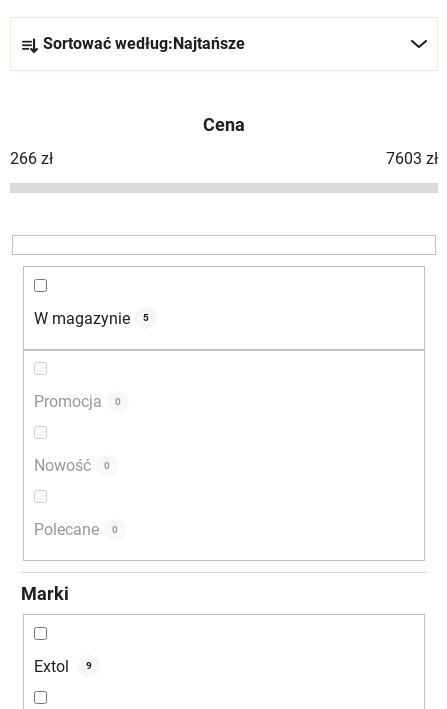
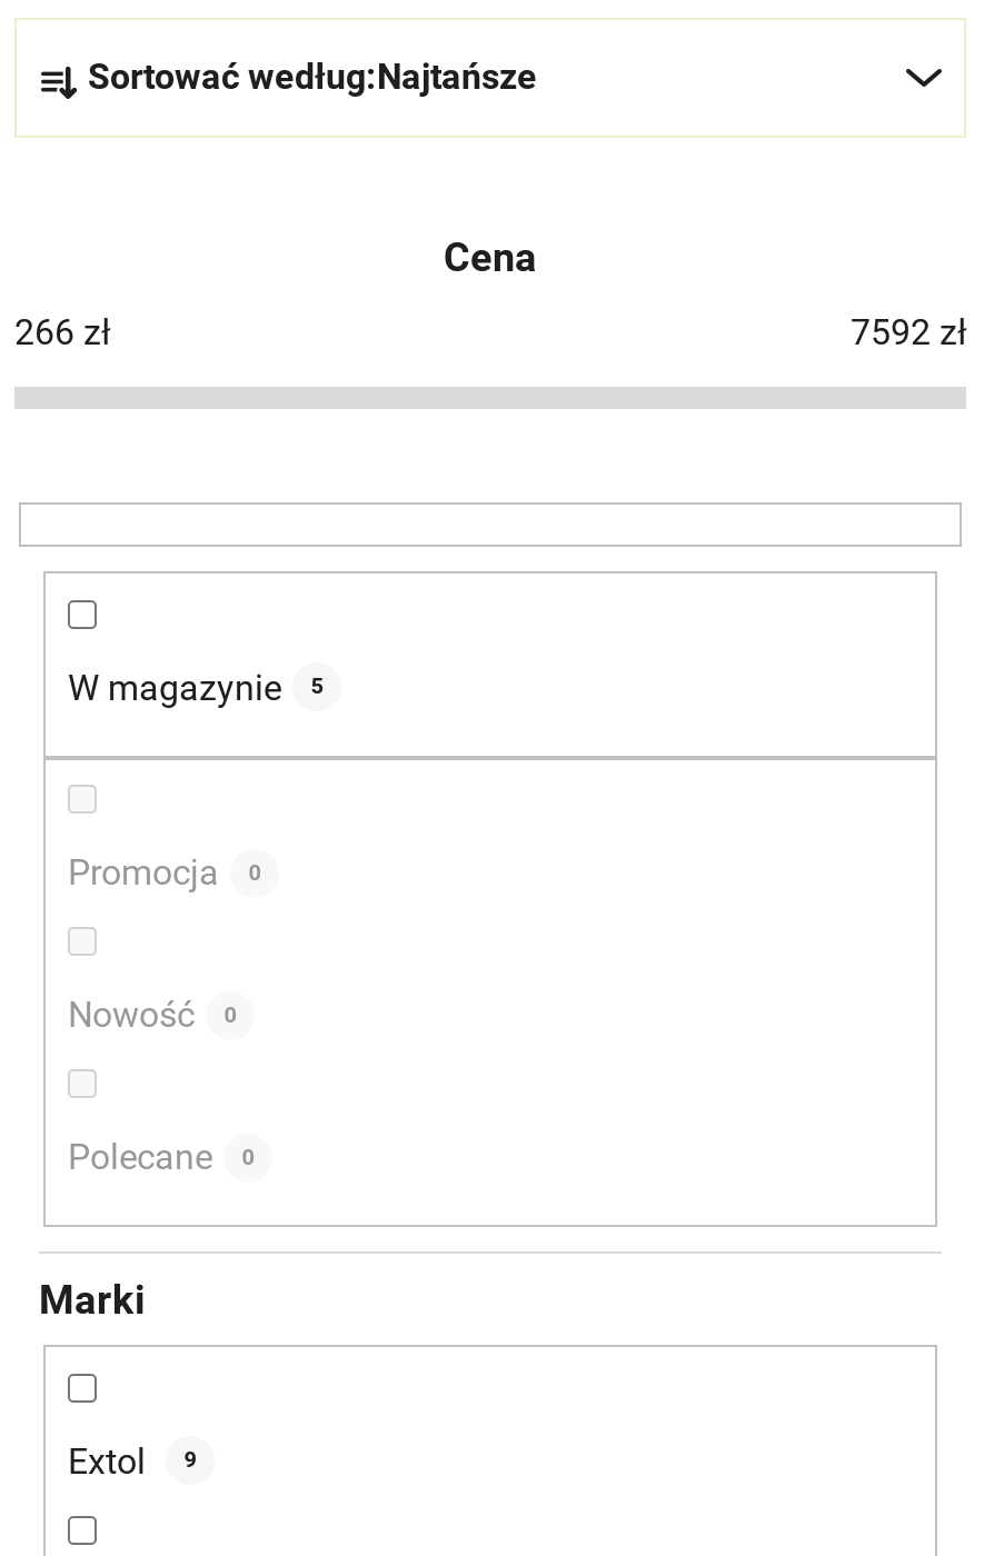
[386,149,438,168] 7603 zł -> [851,312,966,354] 7592 zł

